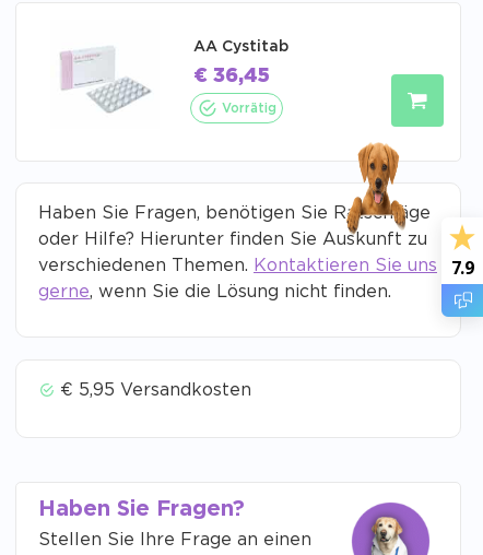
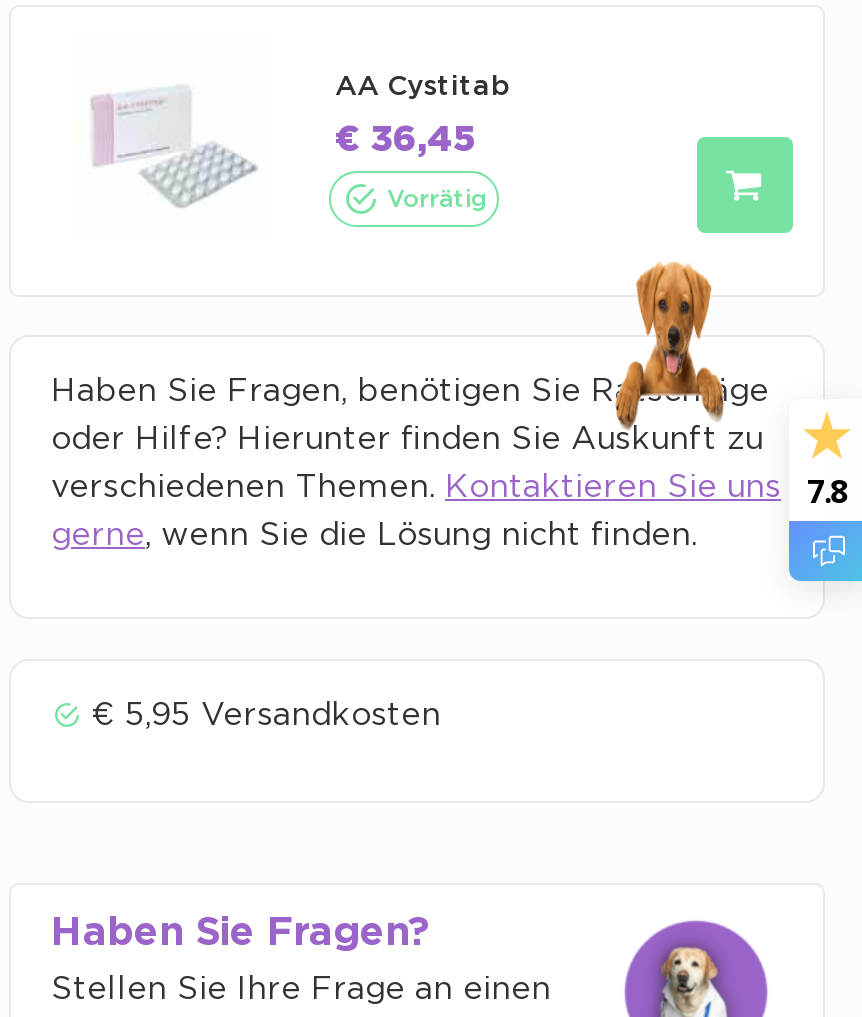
[38,256,473,280] verschiedenen Themen. Kontaktieren Sie uns 7.9 -> [51,469,847,513] verschiedenen Themen. Kontaktieren Sie uns 7.8

